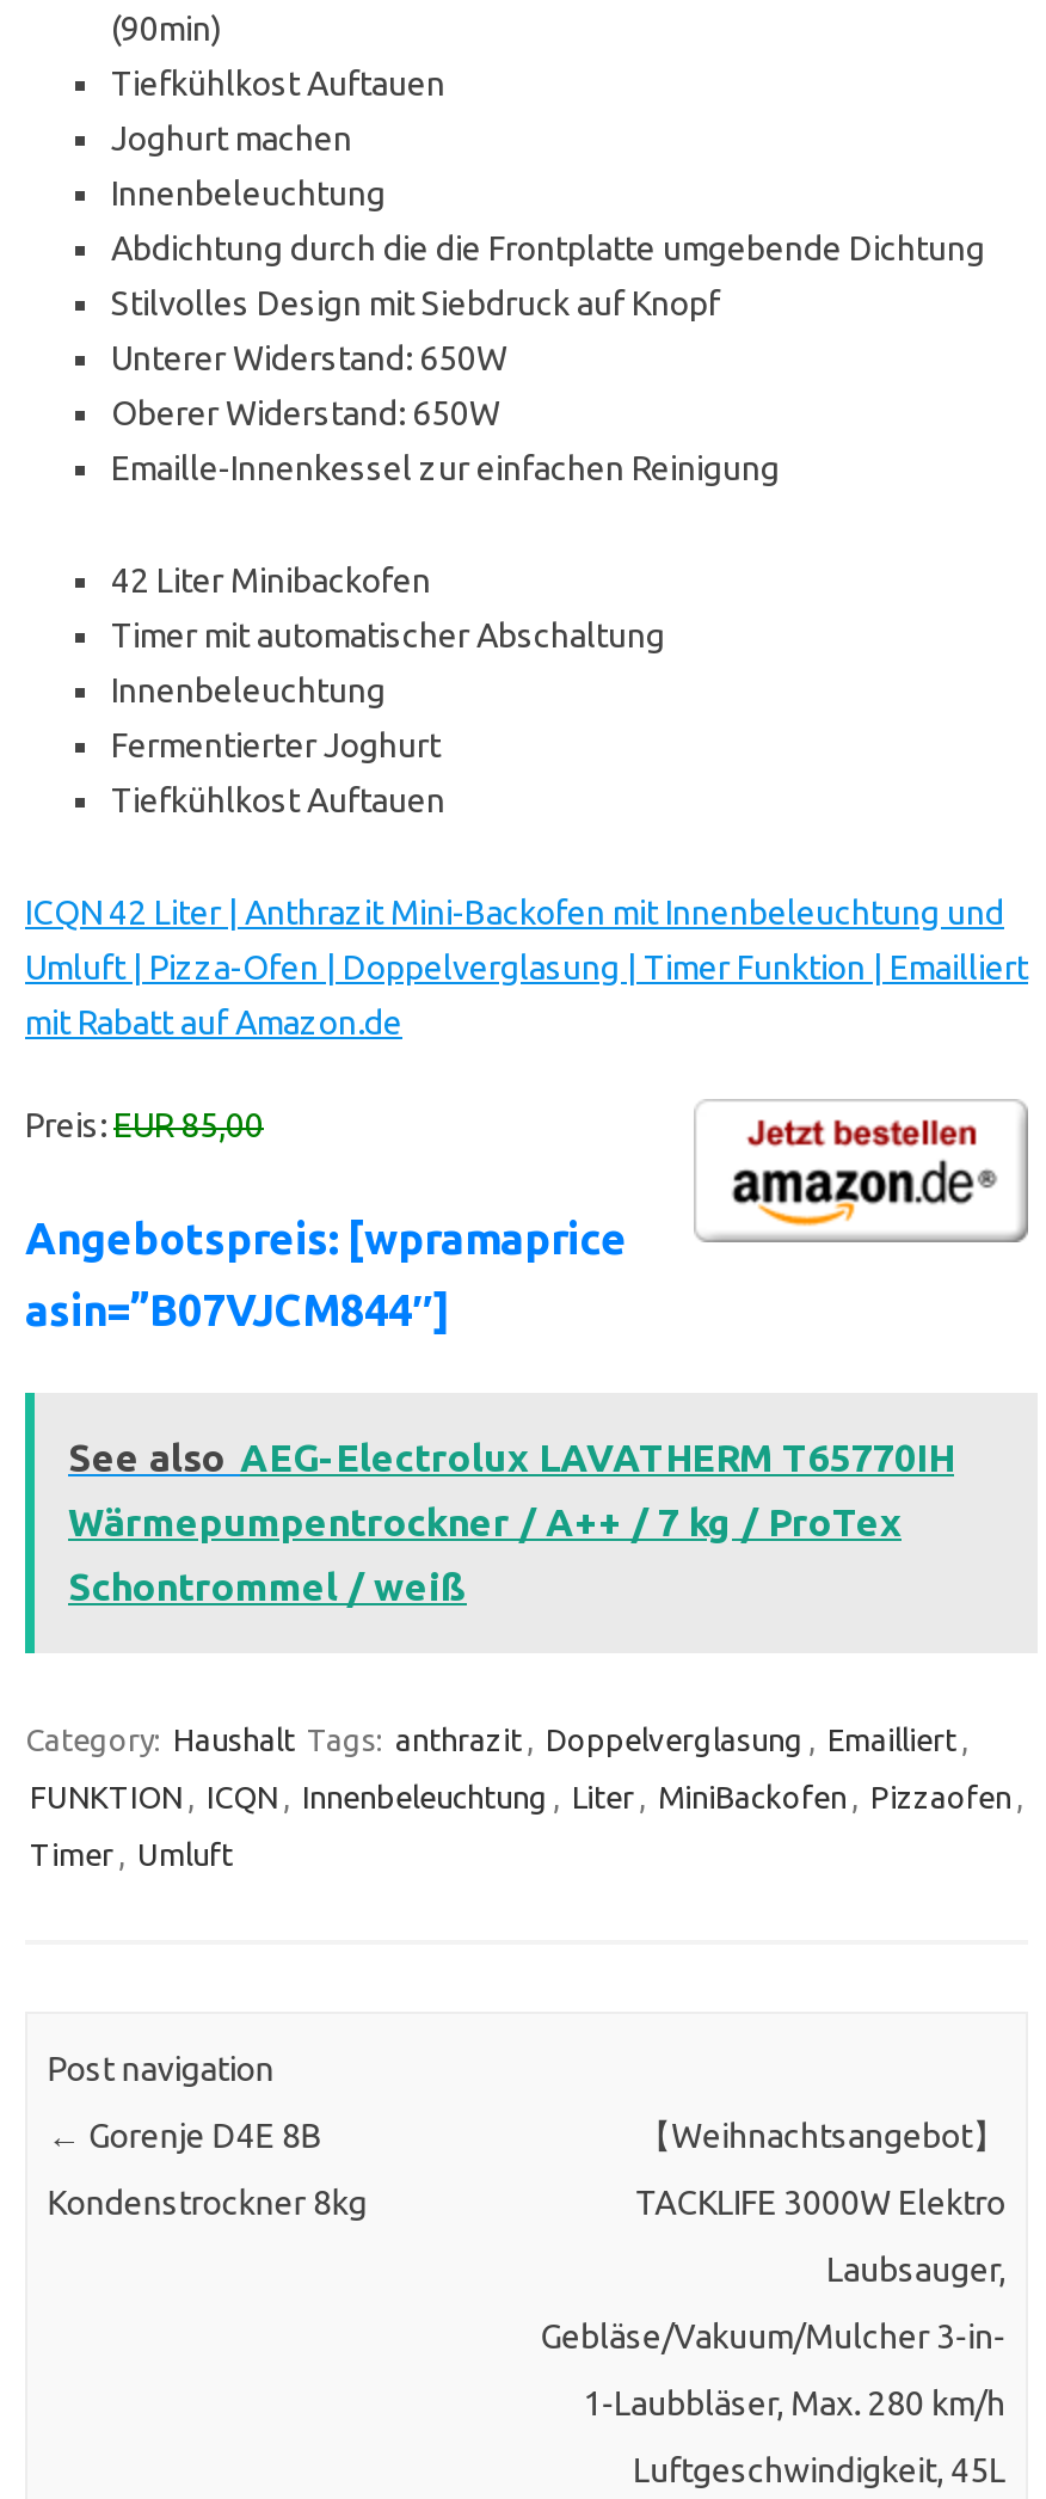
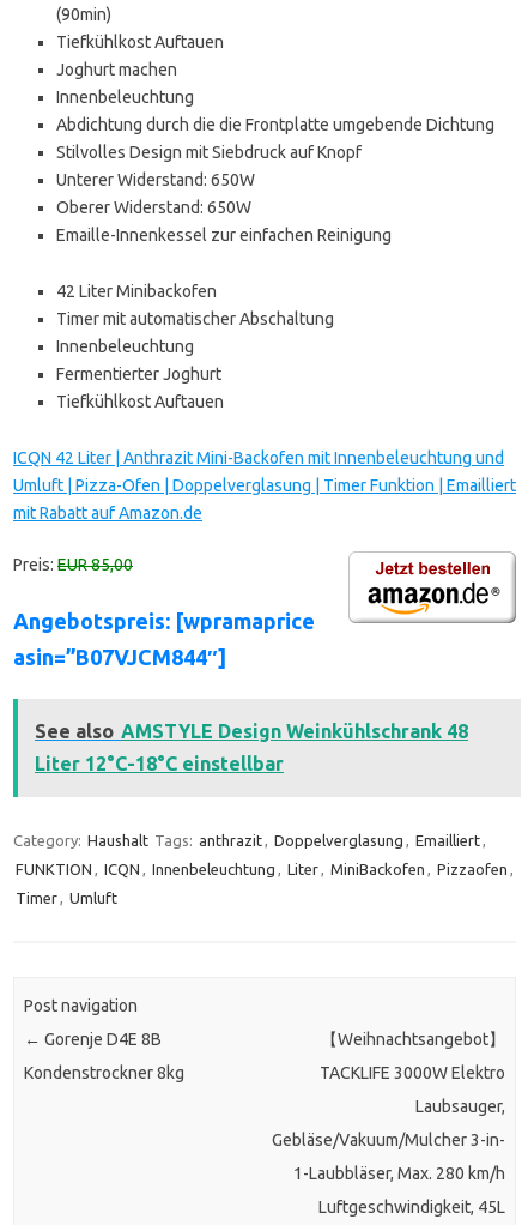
[68,1436,954,1608] See also AEG-Electrolux LAVATHERM T65770IH | Wärmepumpentrockner / A++ / 7 kg / ProTex | Schontrommel / weiß -> [35,721,468,775] See also AMSTYLE Design Weinkühlschrank 48 | Liter 12°C-18°C einstellbar

